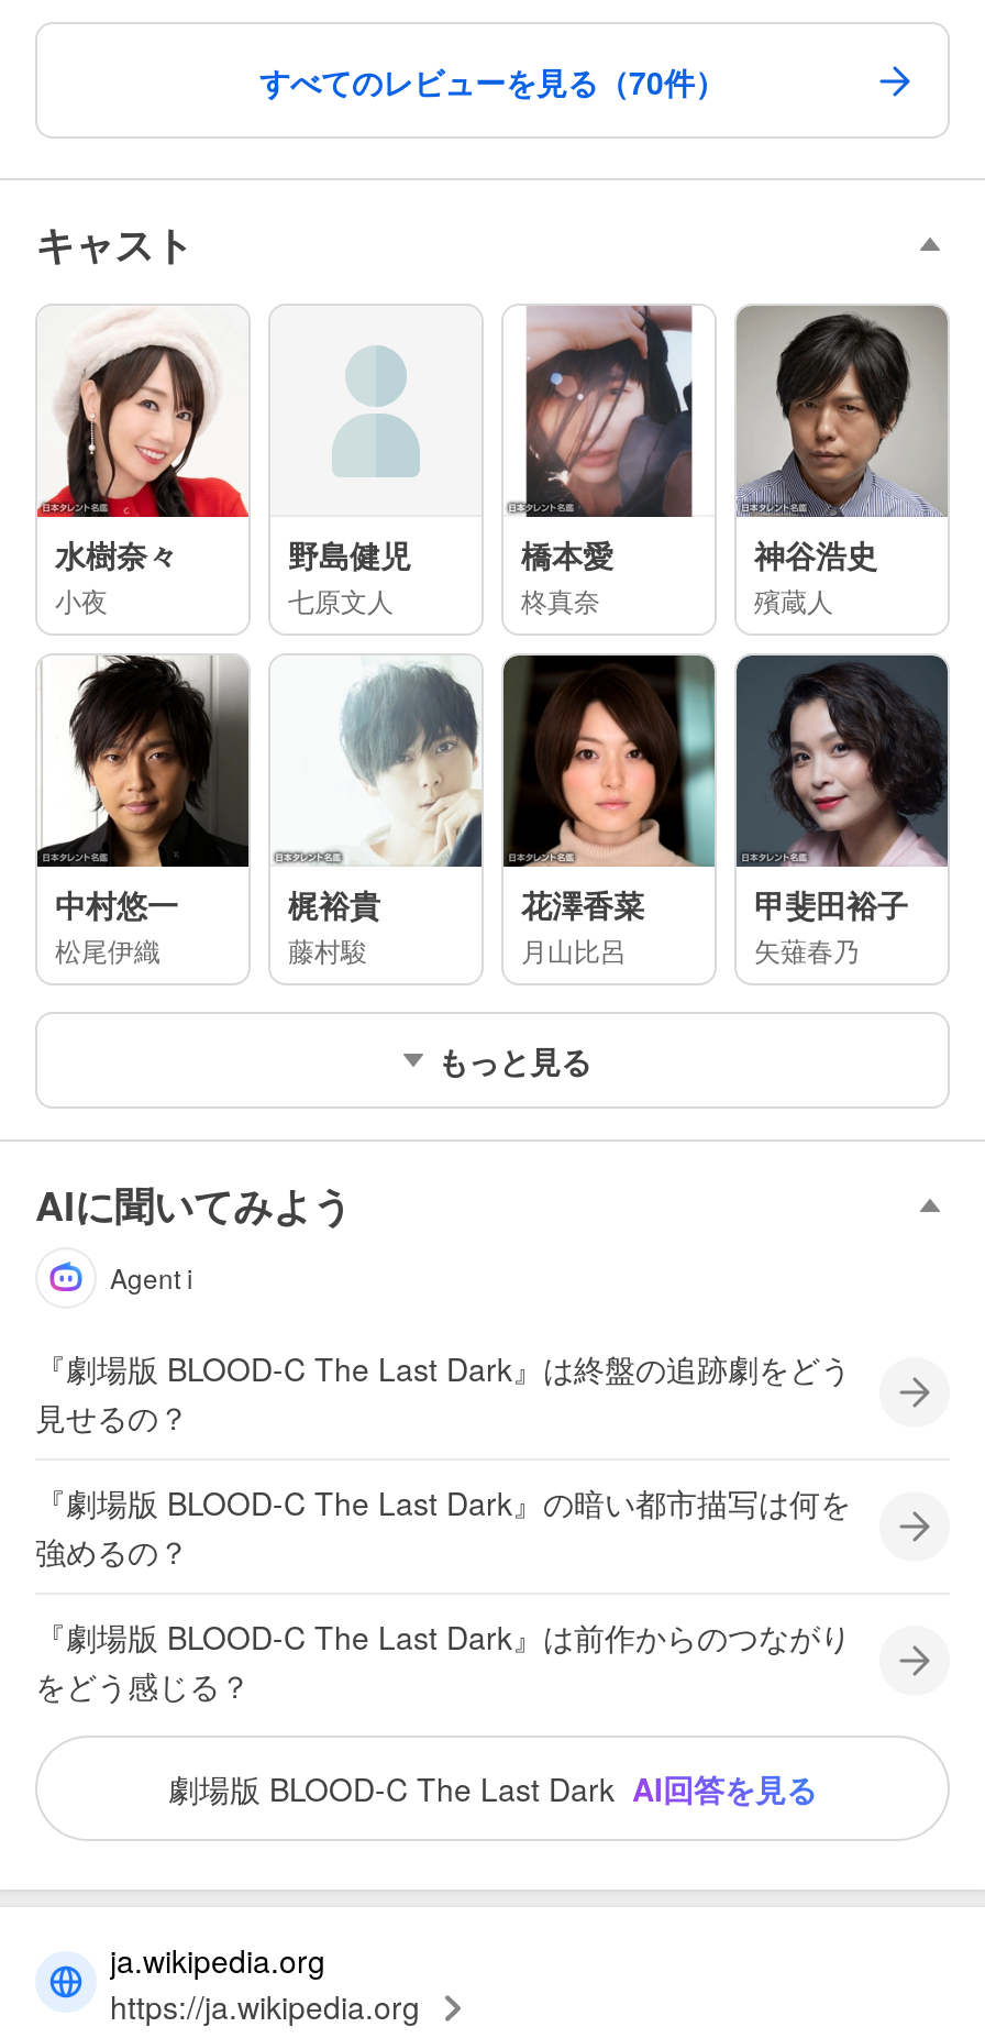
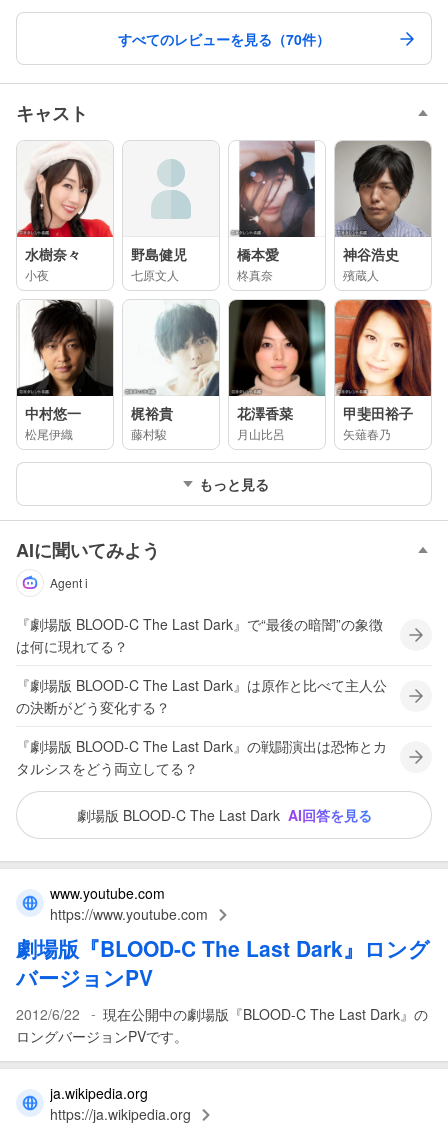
[734,653,950,869] [image] -> [334,299,432,397] [image]
[35,1346,851,1439] 『劇場版 BLOOD-C The Last Dark』は終盤の追跡劇をどう | 見せるの？ -> [16,614,383,656] 『劇場版 BLOOD-C The Last Dark』で“最後の暗闇”の象徴 | は何に現れてる？
[35,1480,851,1573] 『劇場版 BLOOD-C The Last Dark』の暗い都市描写は何を | 強めるの？ -> [16,675,387,717] 『劇場版 BLOOD-C The Last Dark』は原作と比べて主人公 | の決断がどう変化する？
[35,1615,851,1707] 『劇場版 BLOOD-C The Last Dark』は前作からのつながり | をどう感じる？ -> [16,736,387,778] 『劇場版 BLOOD-C The Last Dark』の戦闘演出は恐怖とカ | タルシスをどう両立してる？
none -> [16,883,430,1046] www.youtube.com | https://www.youtube.com | 劇場版『BLOOD-C The Last Dark』ロング | バージョンPV | 2012/6/22 - 現在公開中の劇場版『BLOOD-C The Last Dark』の | ロングバージョンPVです。

